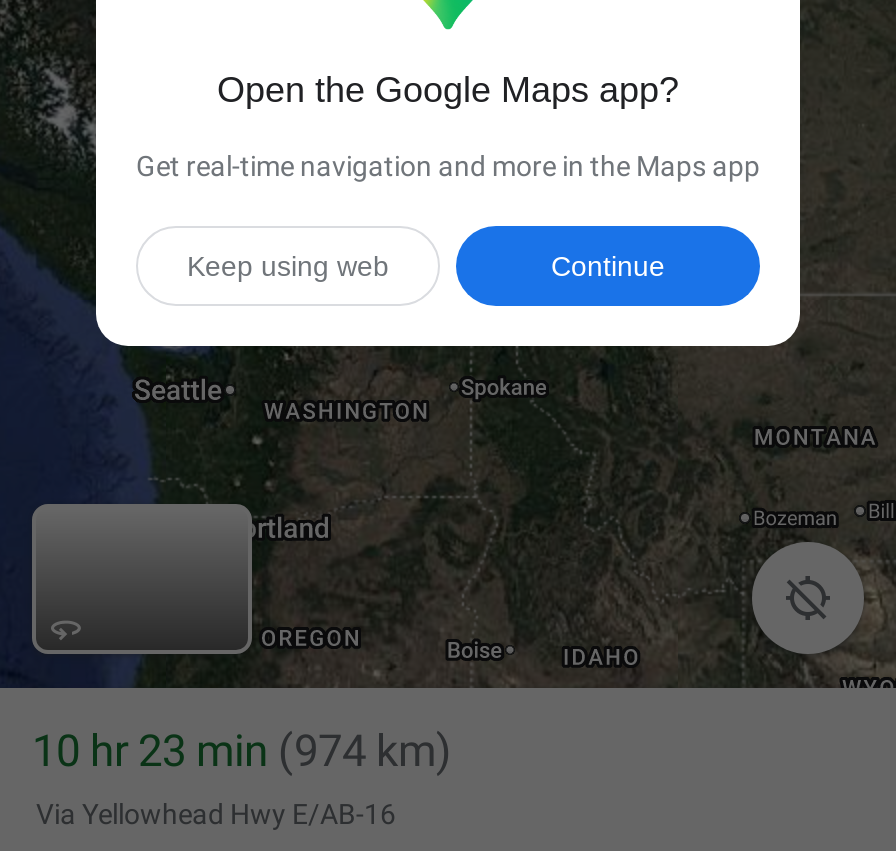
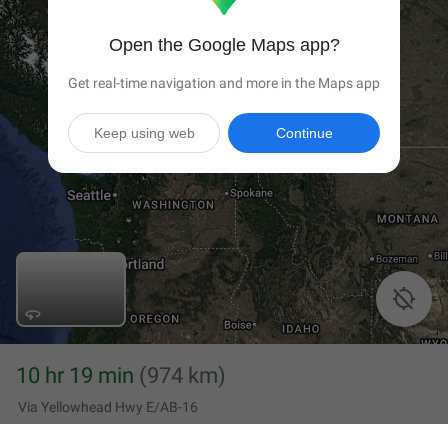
[32,726,452,776] 10 hr 23 min (974 km) -> [16,363,226,388] 10 hr 19 min (974 km)

